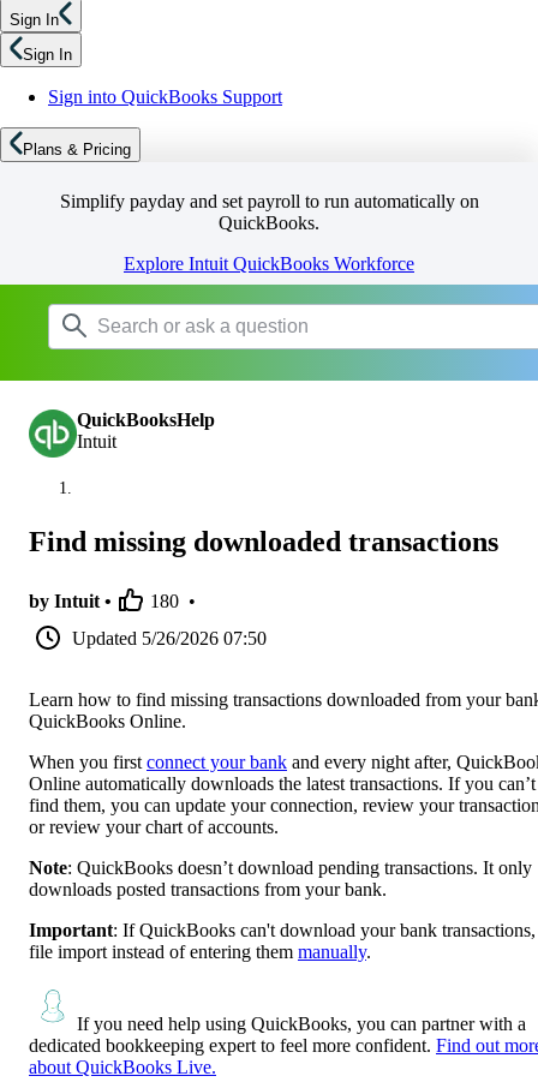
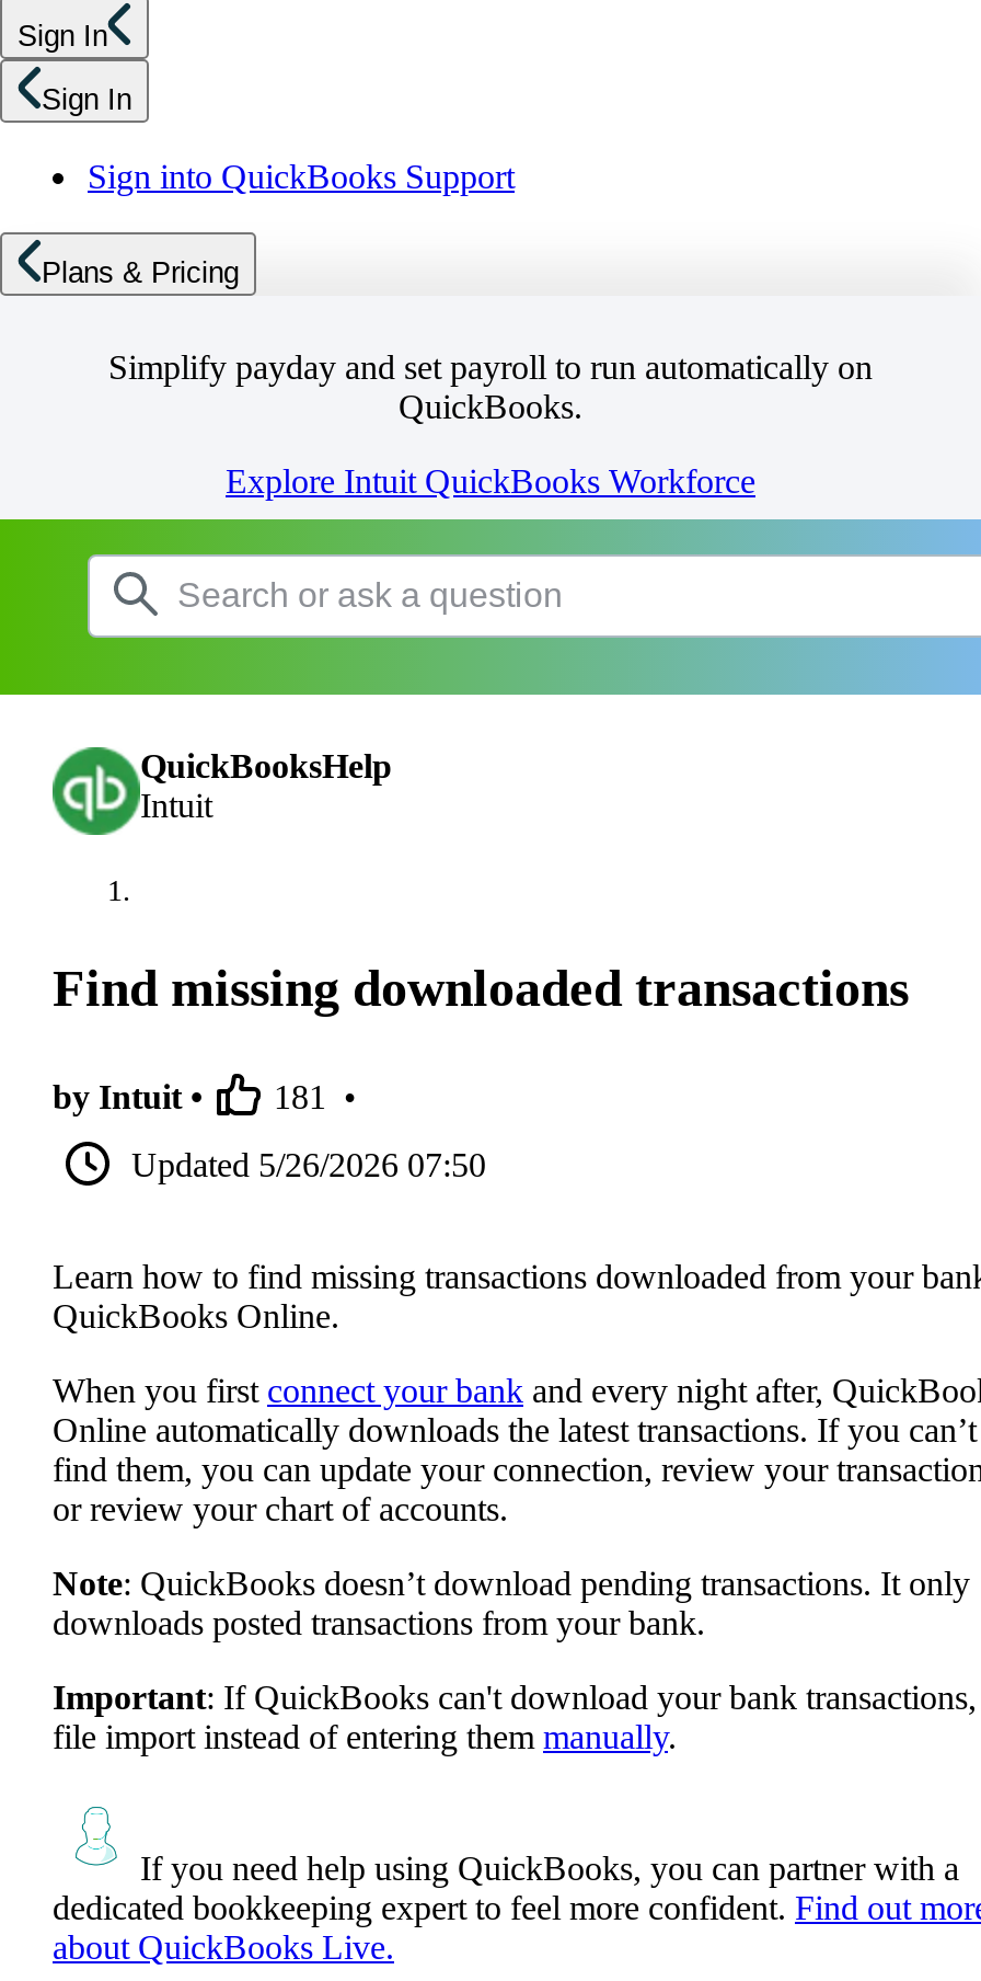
[29,591,196,611] by Intuit • 180 • -> [53,1078,357,1115] by Intuit • 181 •

